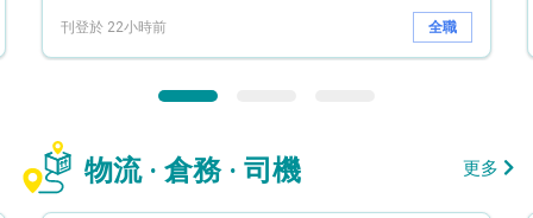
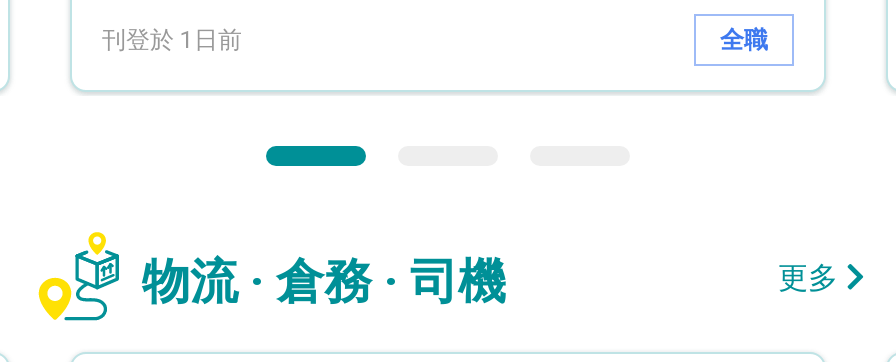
[61,18,167,35] 刊登於 22小時前 -> [102,25,242,53] 刊登於 1日前

